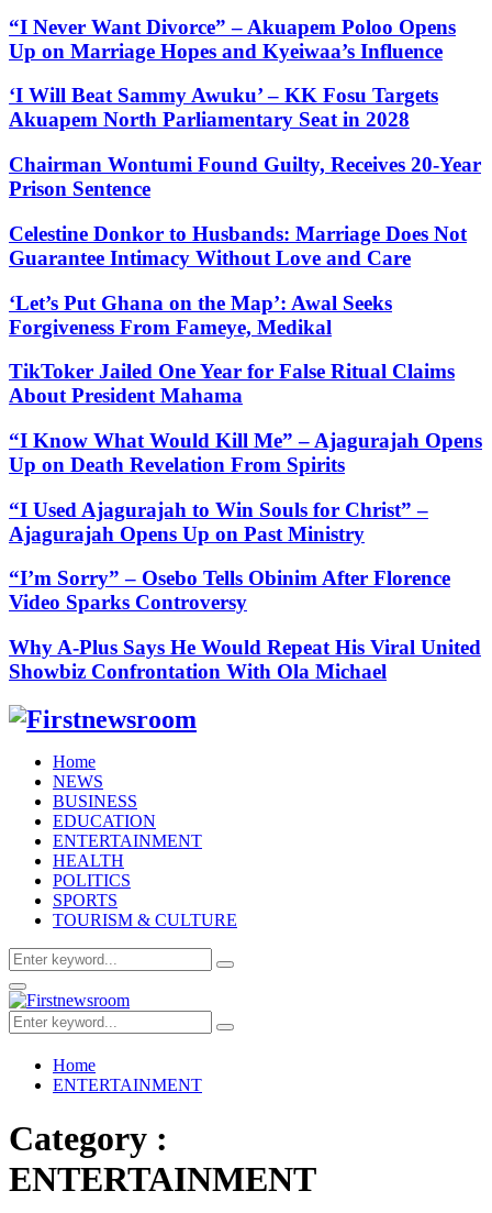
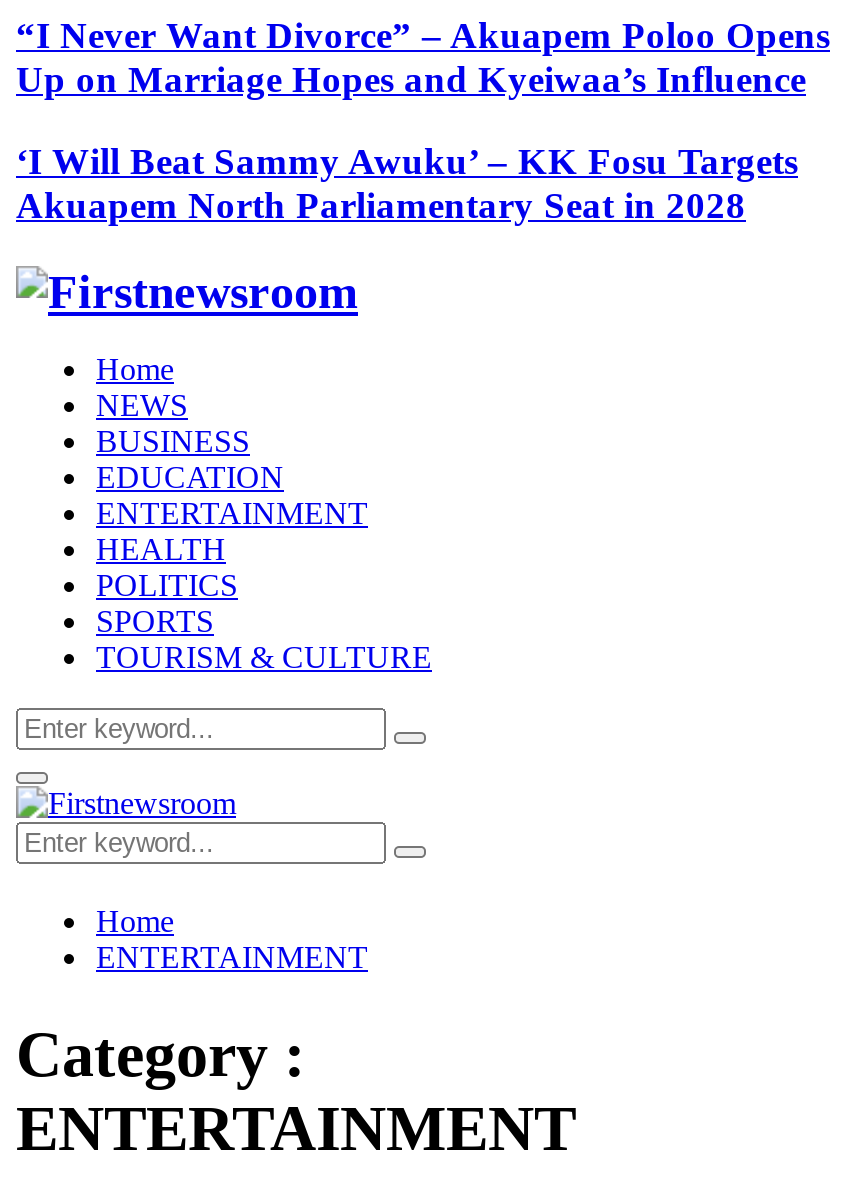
[9,153,482,683] Chairman Wontumi Found Guilty, Receives 20-Year | Prison Sentence | Celestine Donkor to Husbands: Marriage Does Not | Guarantee Intimacy Without Love and Care | ‘Let’s Put Ghana on the Map’: Awal Seeks | Forgiveness From Fameye, Medikal | TikToker Jailed One Year for False Ritual Claims | About President Mahama | “I Know What Would Kill Me” – Ajagurajah Opens | Up on Death Revelation From Spirits | “I Used Ajagurajah to Win Souls for Christ” – | Ajagurajah Opens Up on Past Ministry | “I’m Sorry” – Osebo Tells Obinim After Florence | Video Sparks Controversy | Why A-Plus Says He Would Repeat His Viral United | Showbiz Confrontation With Ola Michael -> none

